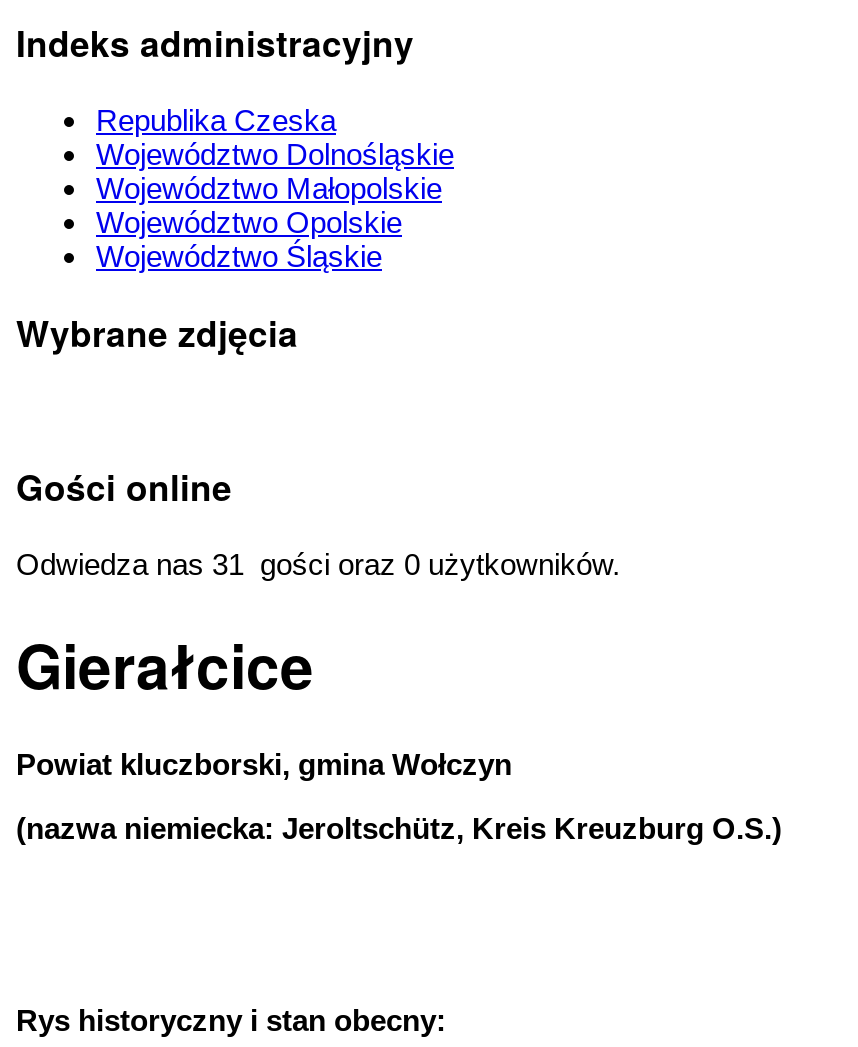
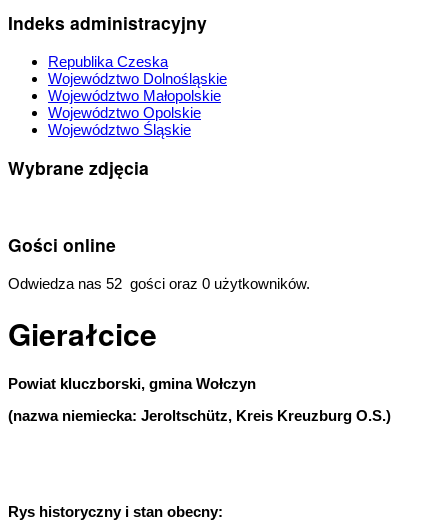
[16,547,620,581] Odwiedza nas 31 gości oraz 0 użytkowników. -> [8,275,310,292] Odwiedza nas 52 gości oraz 0 użytkowników.

